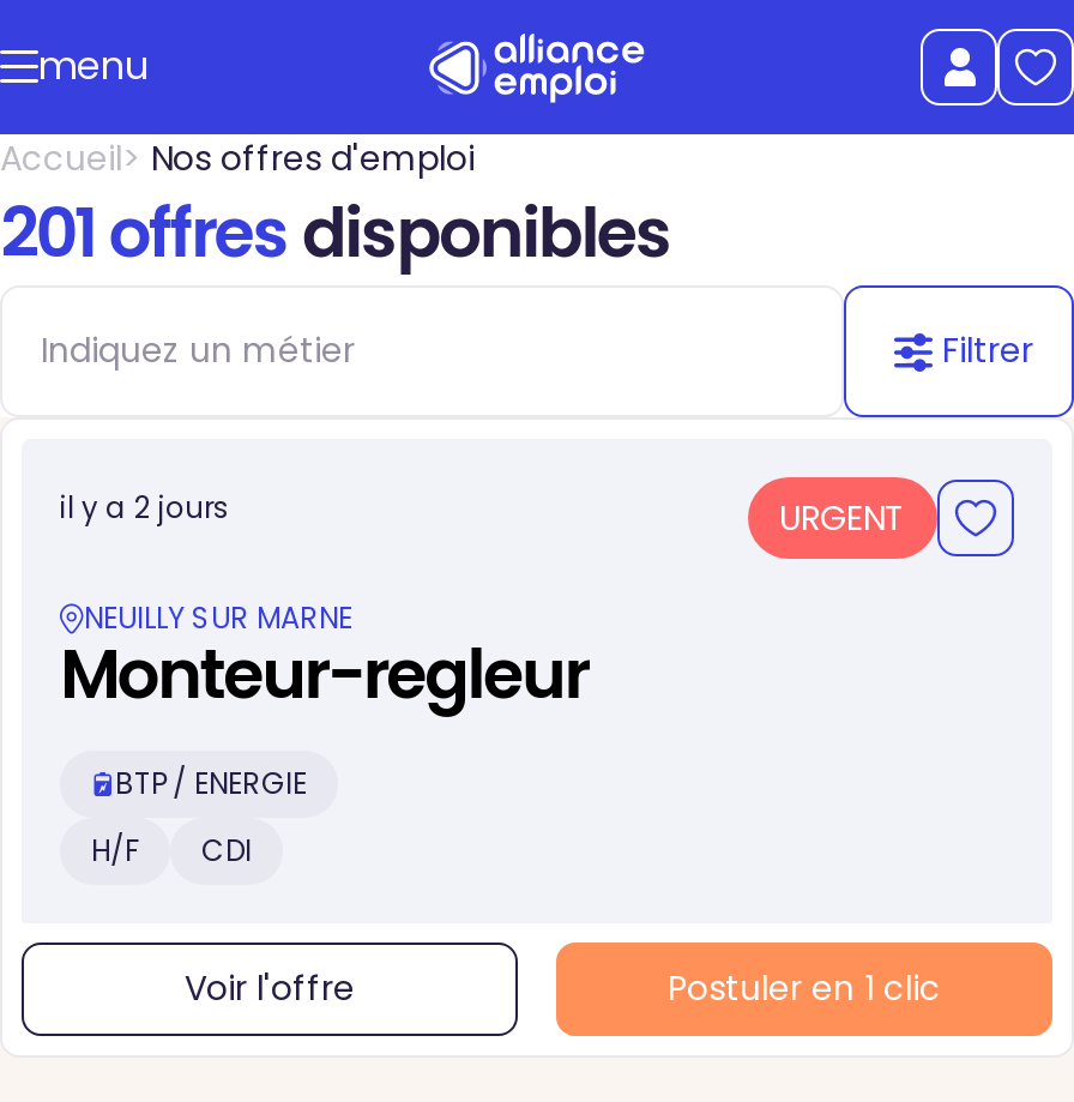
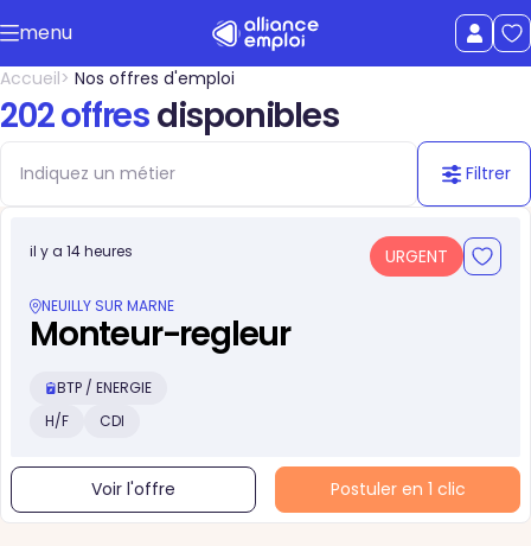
[0,187,670,281] 201 offres disponibles -> [0,93,339,139] 202 offres disponibles
[60,487,230,528] il y a 2 jours -> [30,241,133,261] il y a 14 heures

